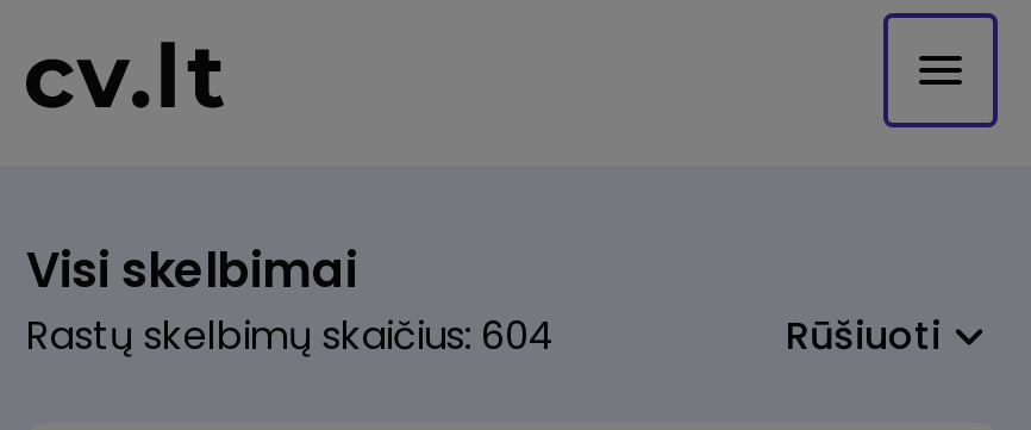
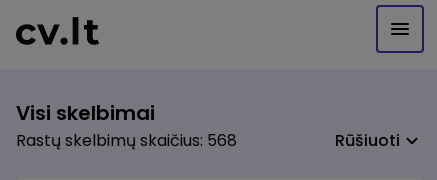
[26,309,555,363] Rastų skelbimų skaičius: 604 -> [16,129,237,152] Rastų skelbimų skaičius: 568

